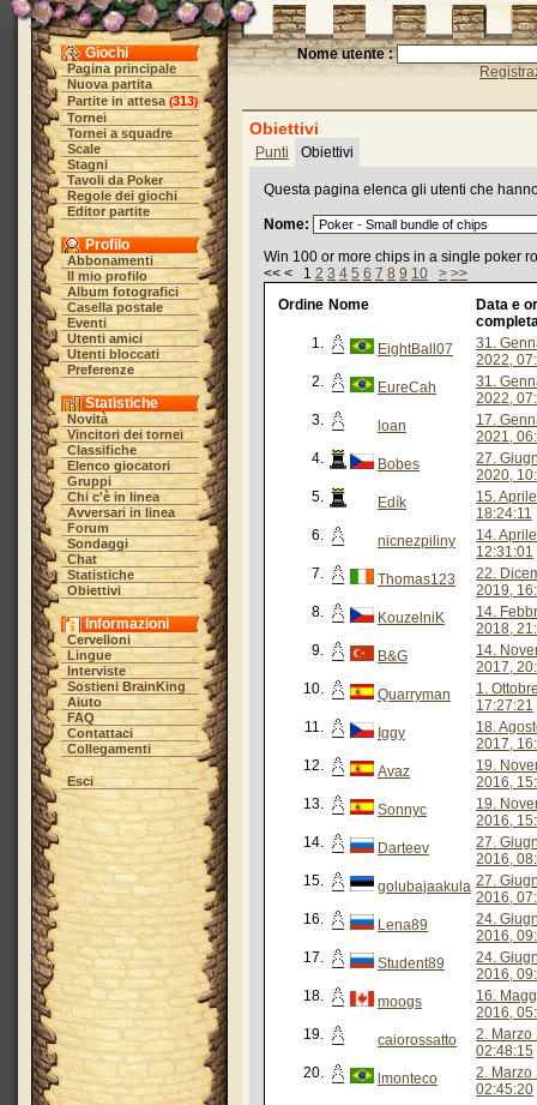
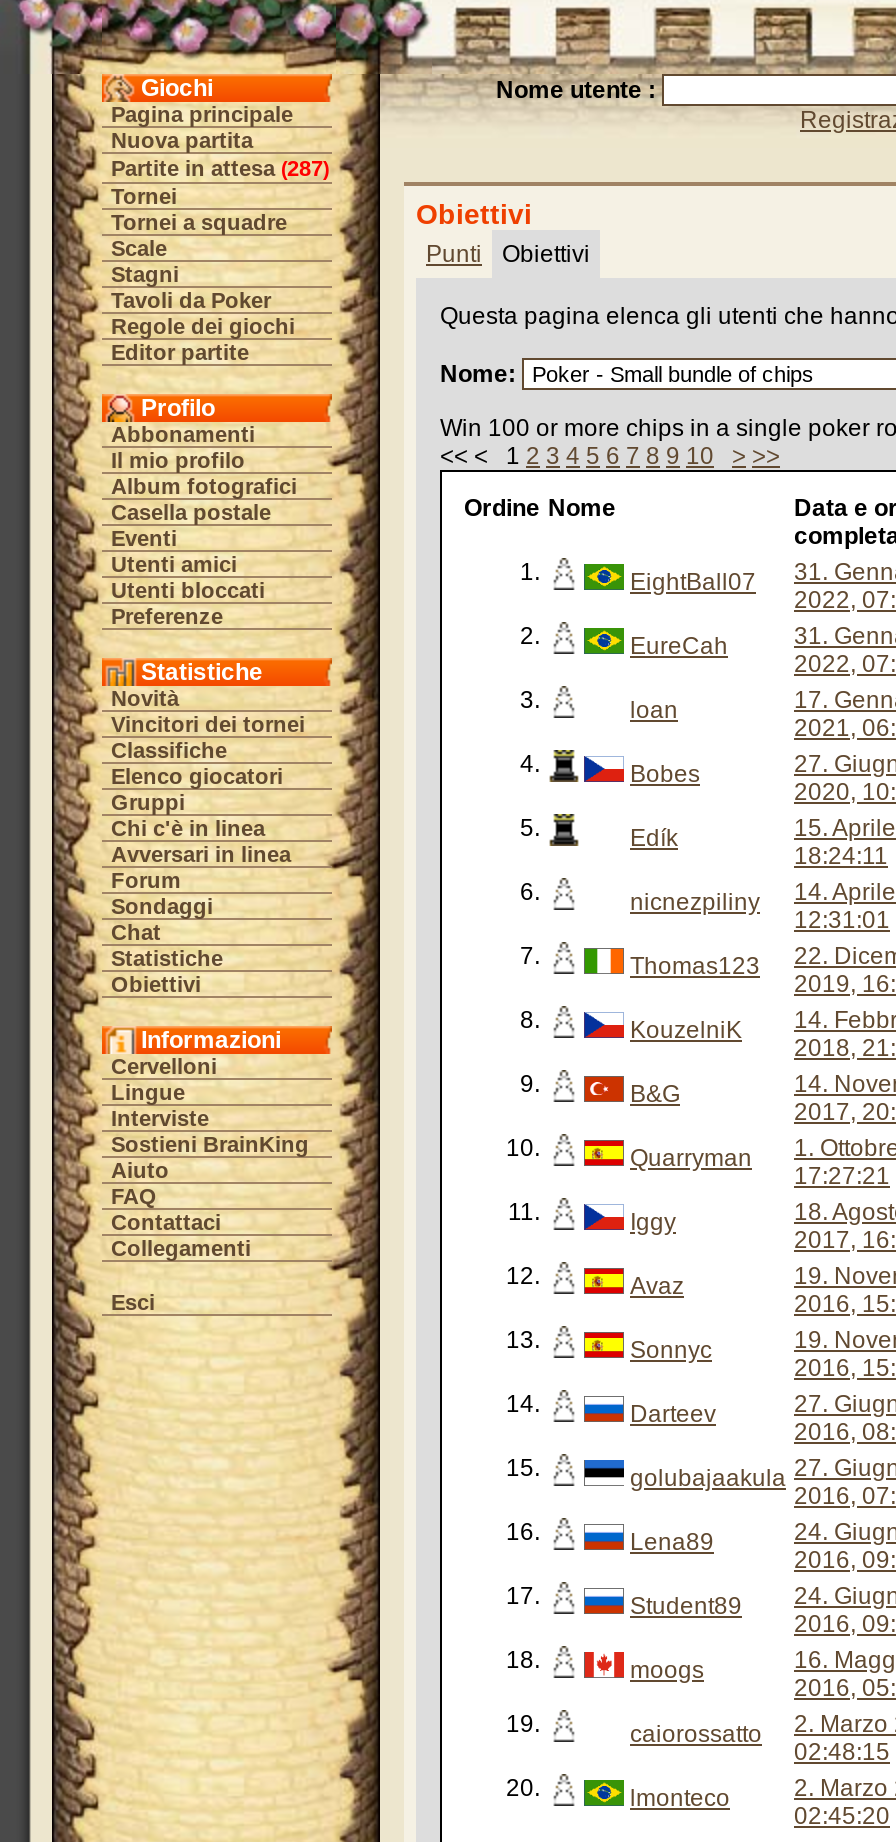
[67,94,197,108] Partite in attesa (313) -> [111,156,329,180] Partite in attesa (287)

